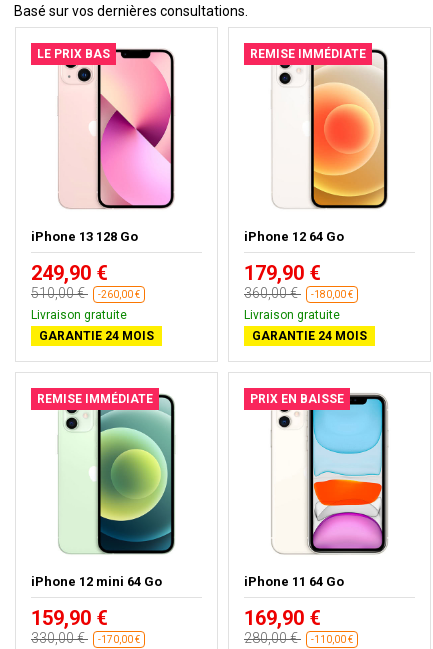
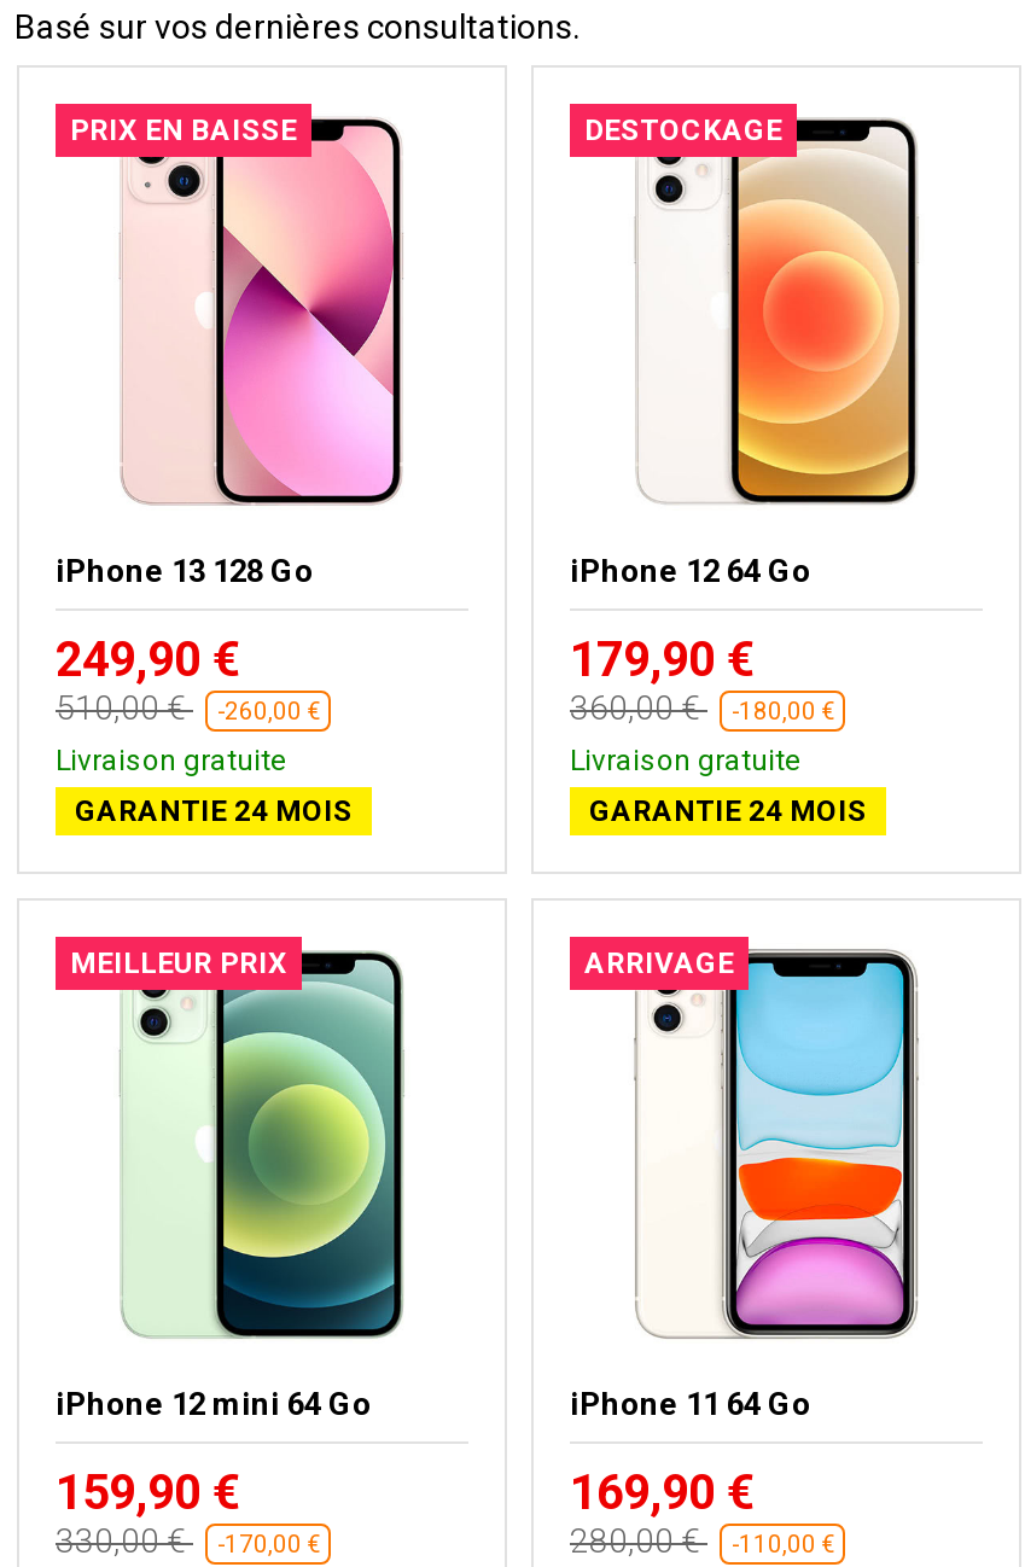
[37,47,110,61] LE PRIX BAS -> none
[250,47,366,61] REMISE IMMÉDIATE -> [584,115,782,148] DESTOCKAGE
none -> [584,946,734,980] ARRIVAGE
[37,392,153,406] REMISE IMMÉDIATE -> [70,946,287,980] MEILLEUR PRIX
moved [250,392,344,406] -> [70,115,297,148]: PRIX EN BAISSE

